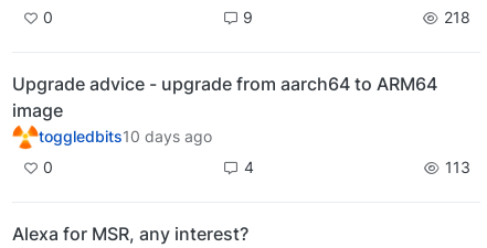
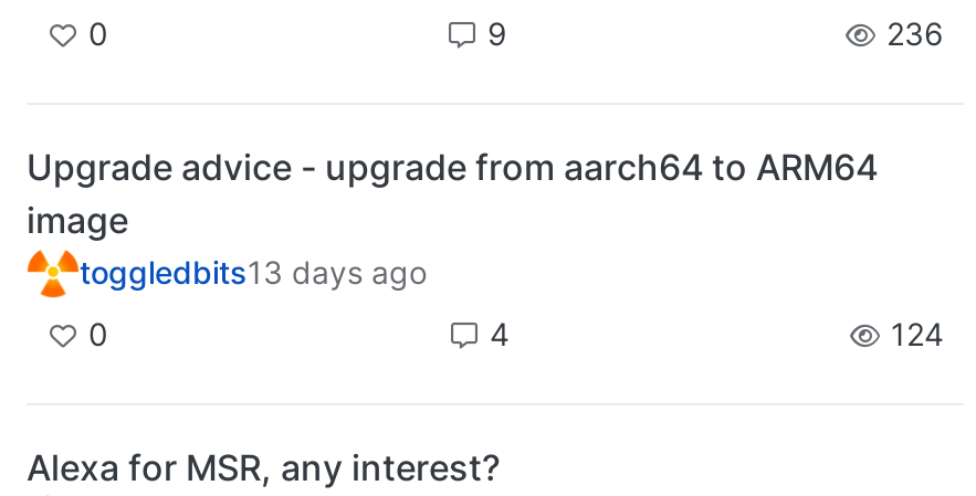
[440,8,470,26] 218 -> [878,14,944,52] 236
[39,127,212,145] toggledbits10 days ago -> [80,253,427,291] toggledbits13 days ago
[441,158,470,176] 113 -> [882,315,944,353] 124

